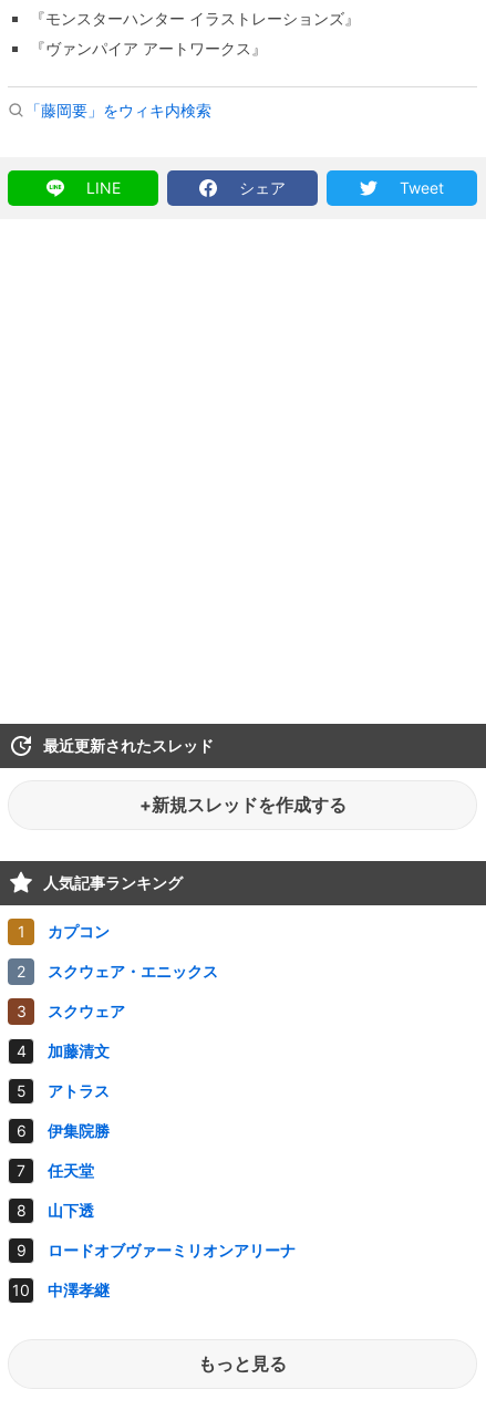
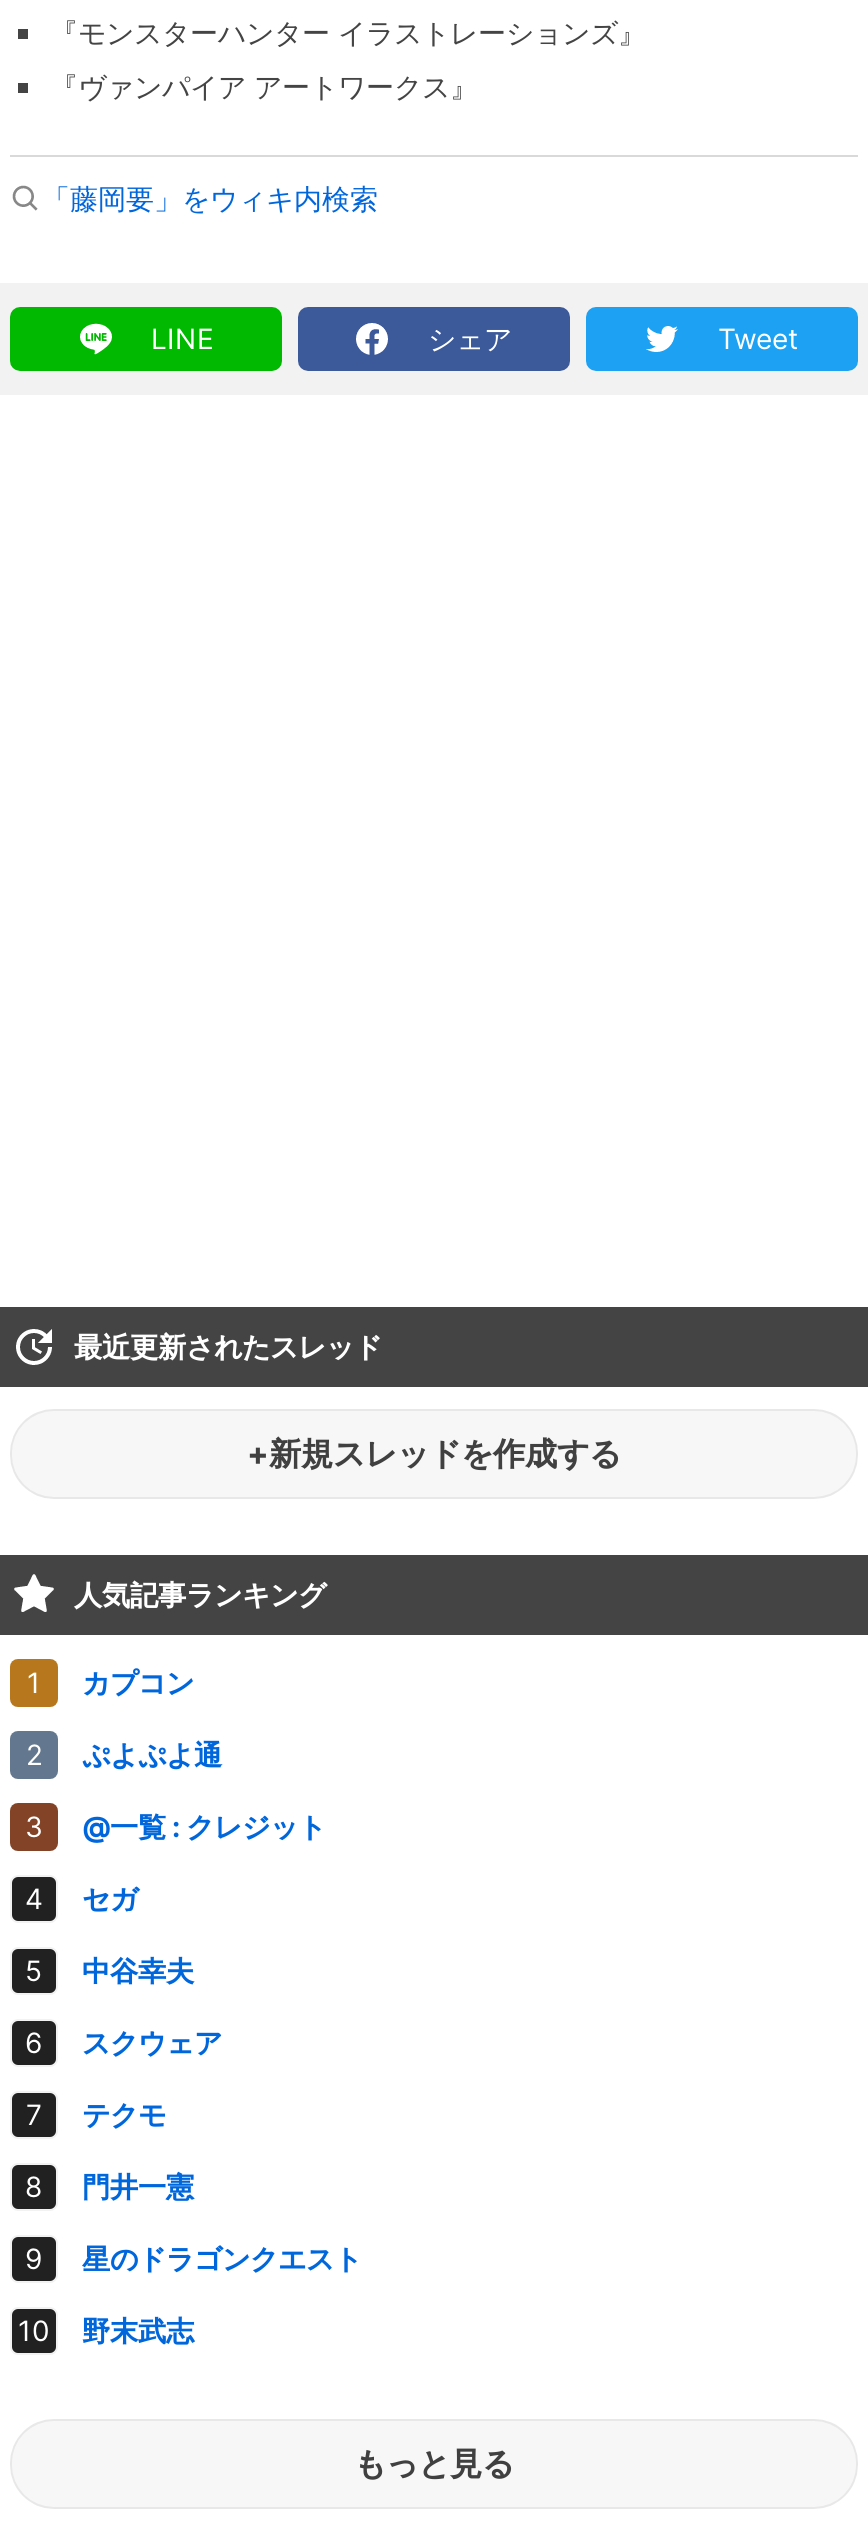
[48,962,218,981] スクウェア・エニックス -> [82,1737,326,1987] ぷよぷよ通 | @一覧 : クレジット | セガ | 中谷幸夫
moved [48,1002,125,1020] -> [82,2025,222,2059]: スクウェア
[48,1041,296,1299] 加藤清文 | アトラス | 伊集院勝 | 任天堂 | 山下透 | ロードオブヴァーミリオンアリーナ | 中澤孝継 -> [82,2097,362,2347] テクモ | 門井一憲 | 星のドラゴンクエスト | 野末武志

